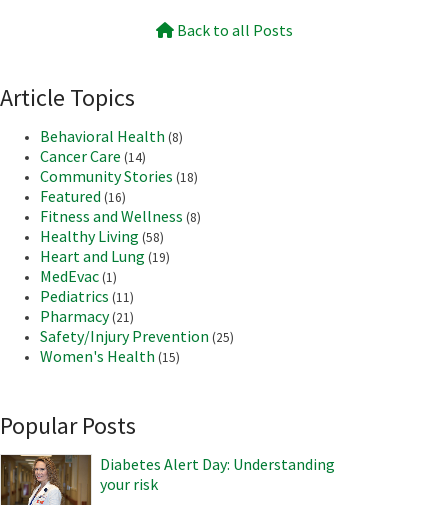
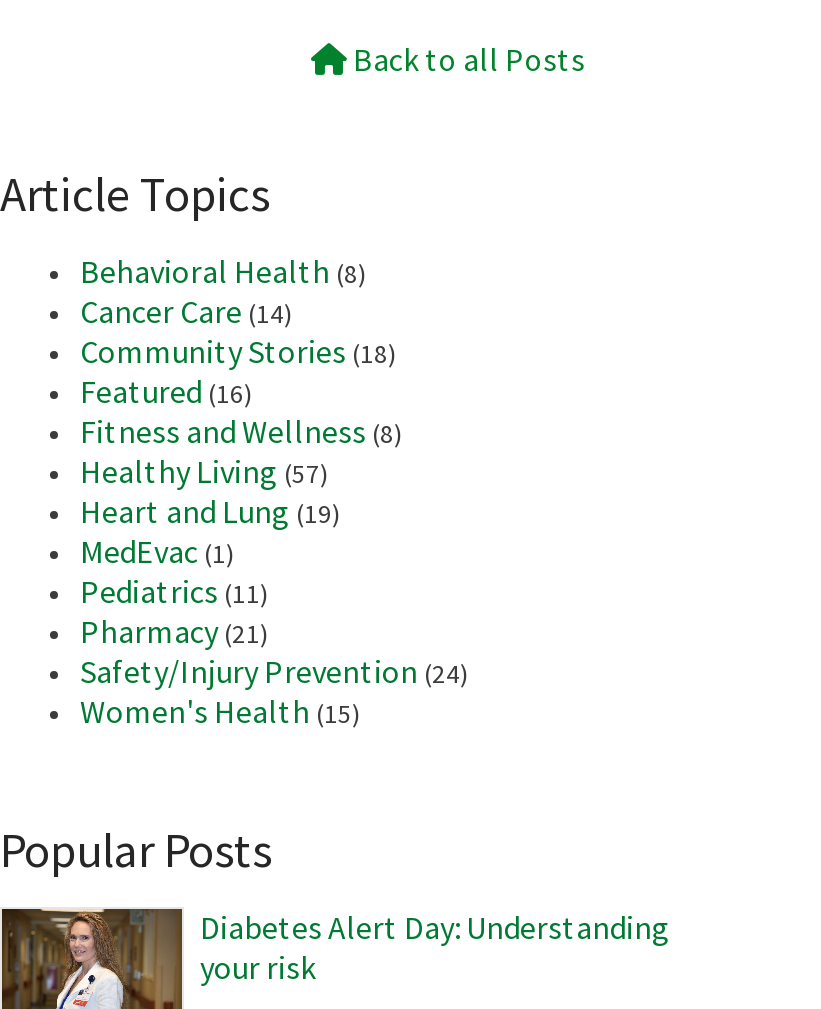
[40,226,164,246] Healthy Living (58) -> [80,451,328,491] Healthy Living (57)
[40,326,234,346] Safety/Injury Prevention (25) -> [80,651,468,691] Safety/Injury Prevention (24)

